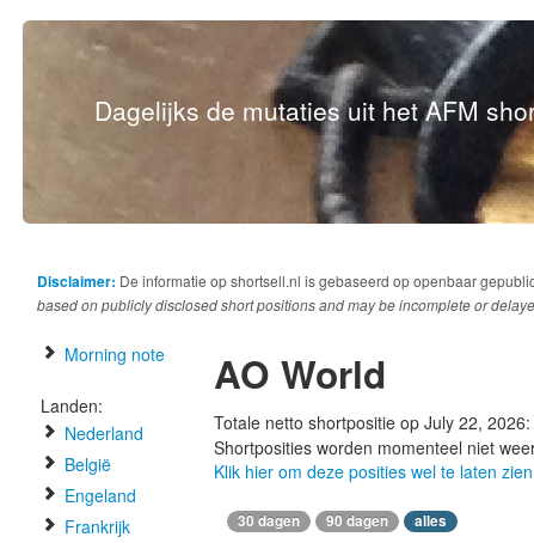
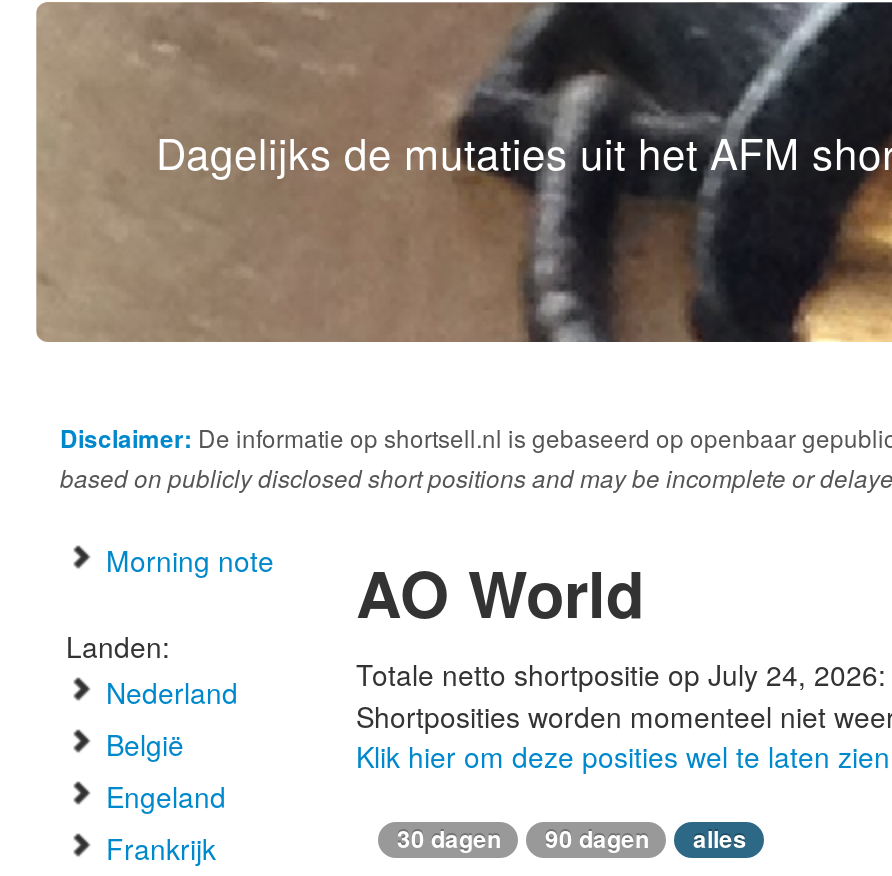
[214,410,534,434] Totale netto shortpositie op July 22, 2026: -> [356,654,892,694] Totale netto shortpositie op July 24, 2026:

